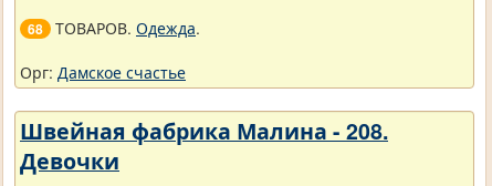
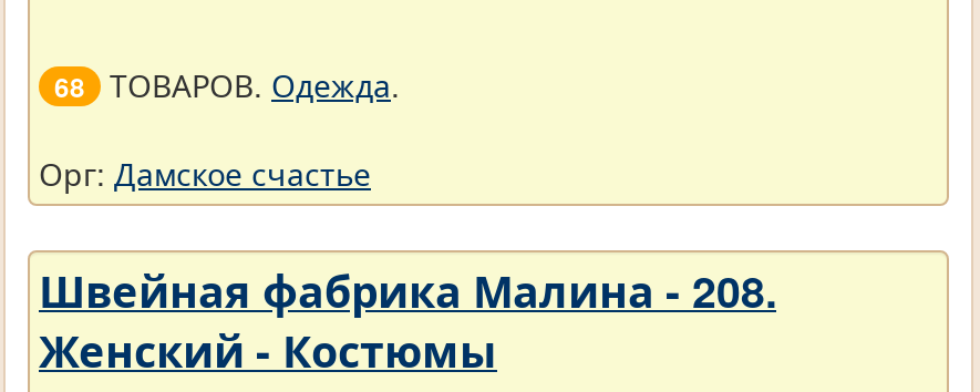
[20,145,119,176] Девочки -> [39,320,497,382] Женский - Костюмы

